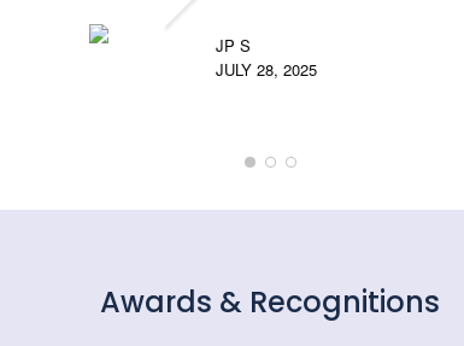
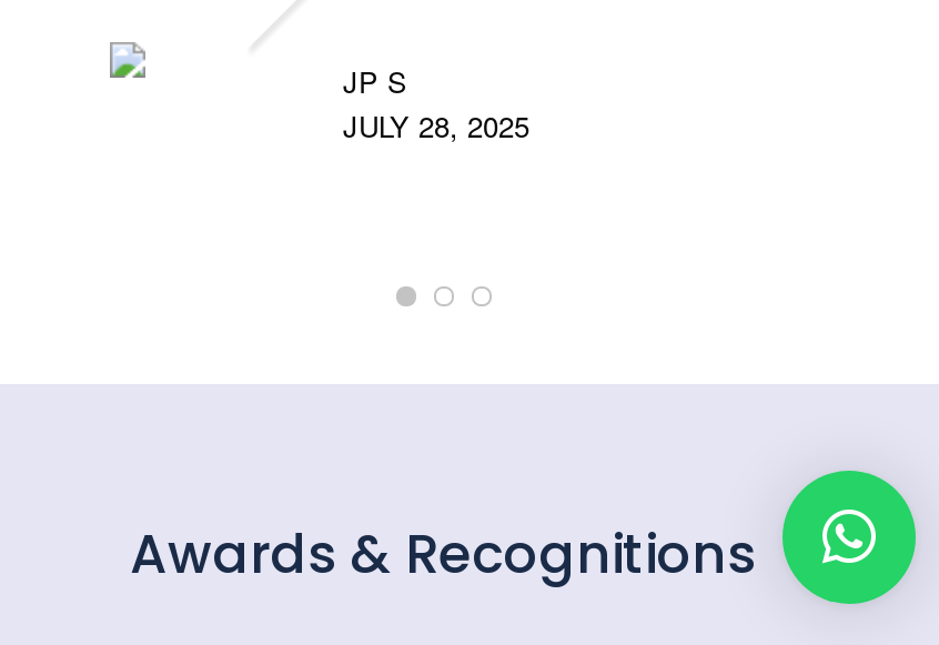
none -> [780,468,918,608] [image]

